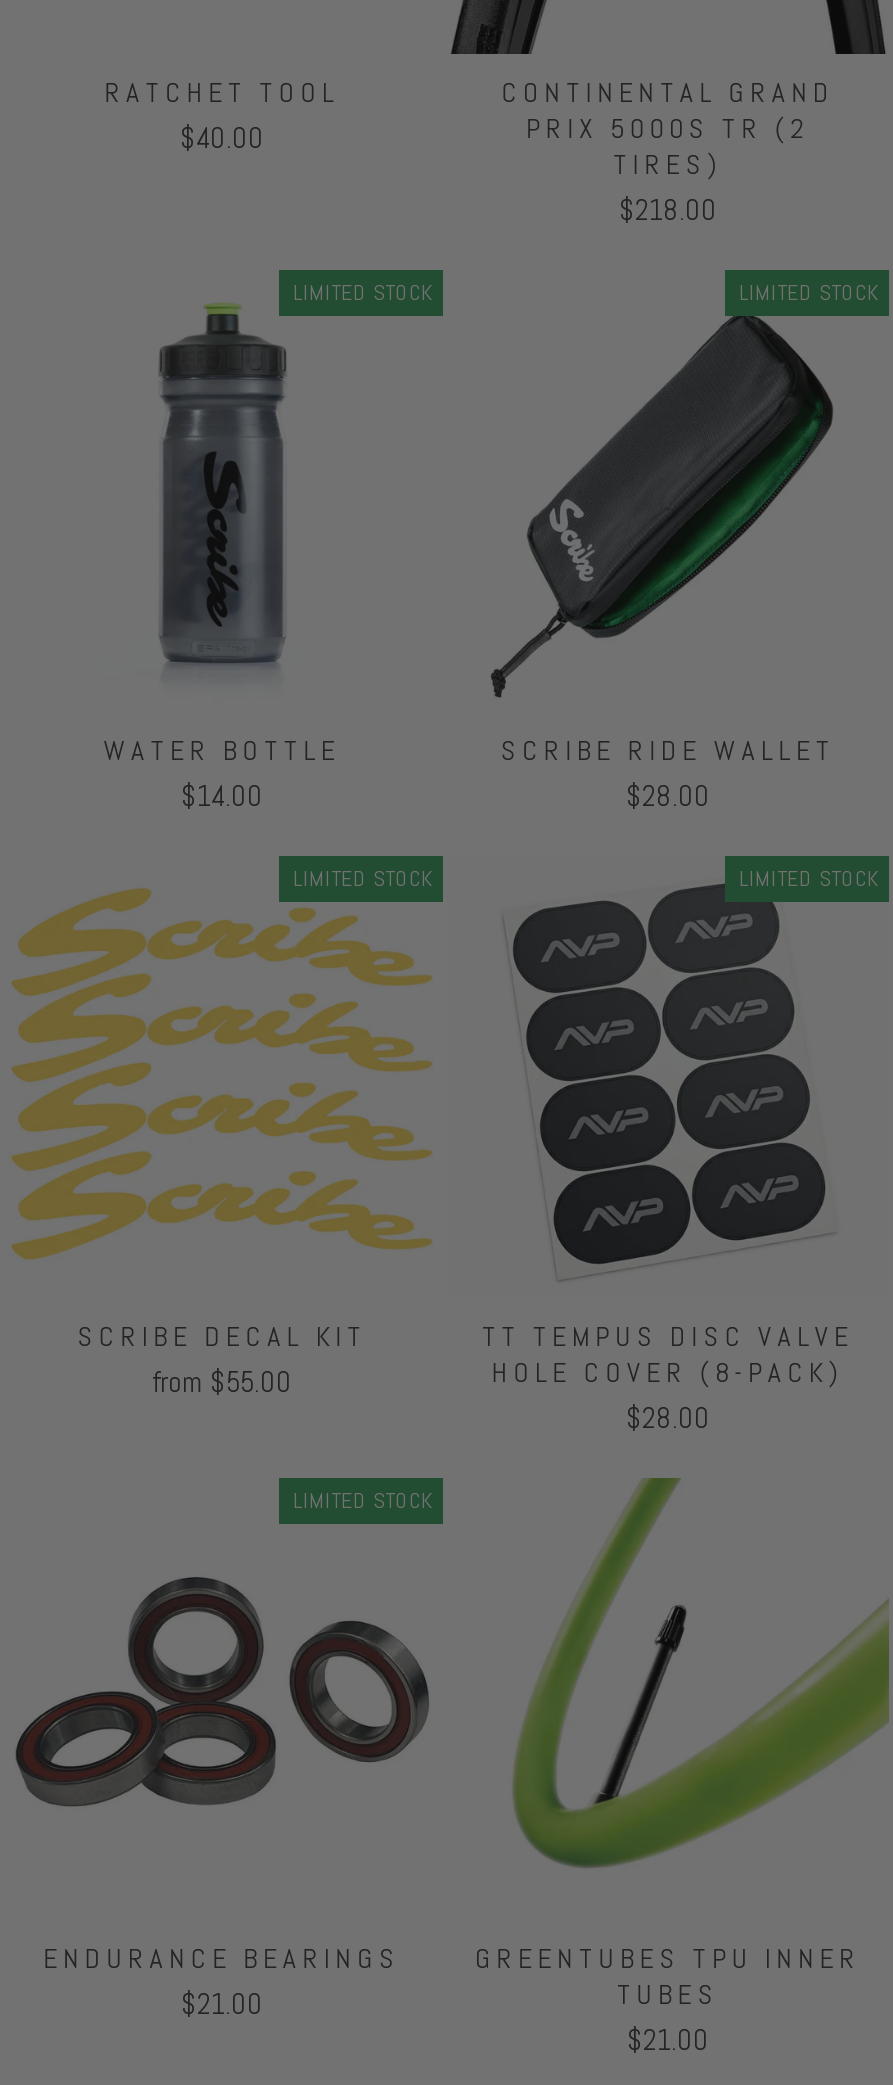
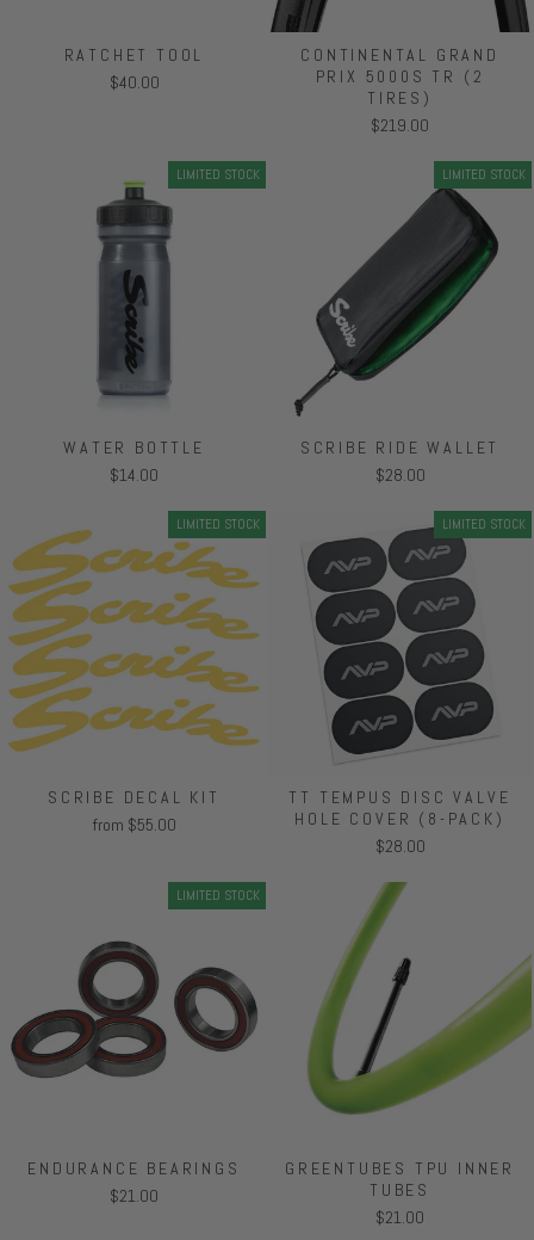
[619,192,717,228] $218.00 -> [371,115,429,136] $219.00

